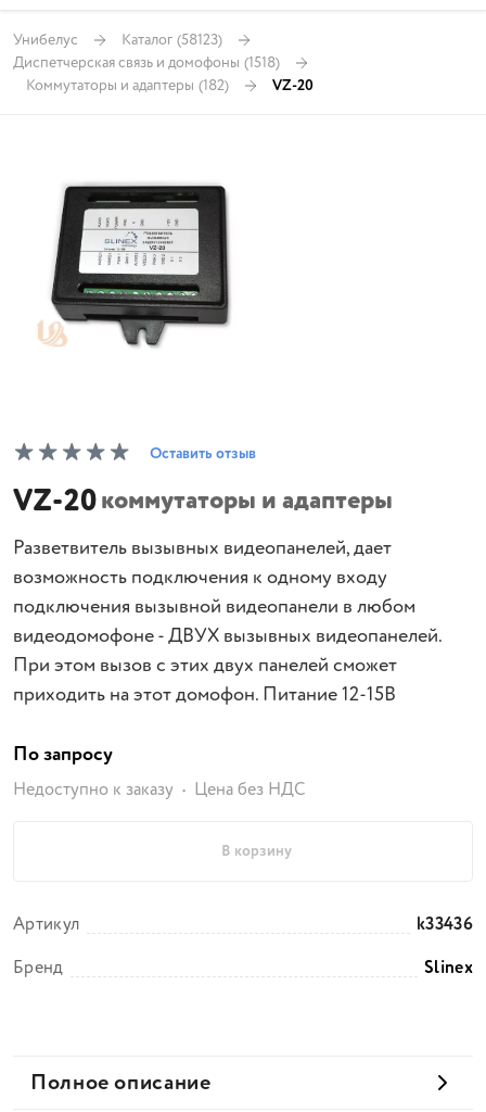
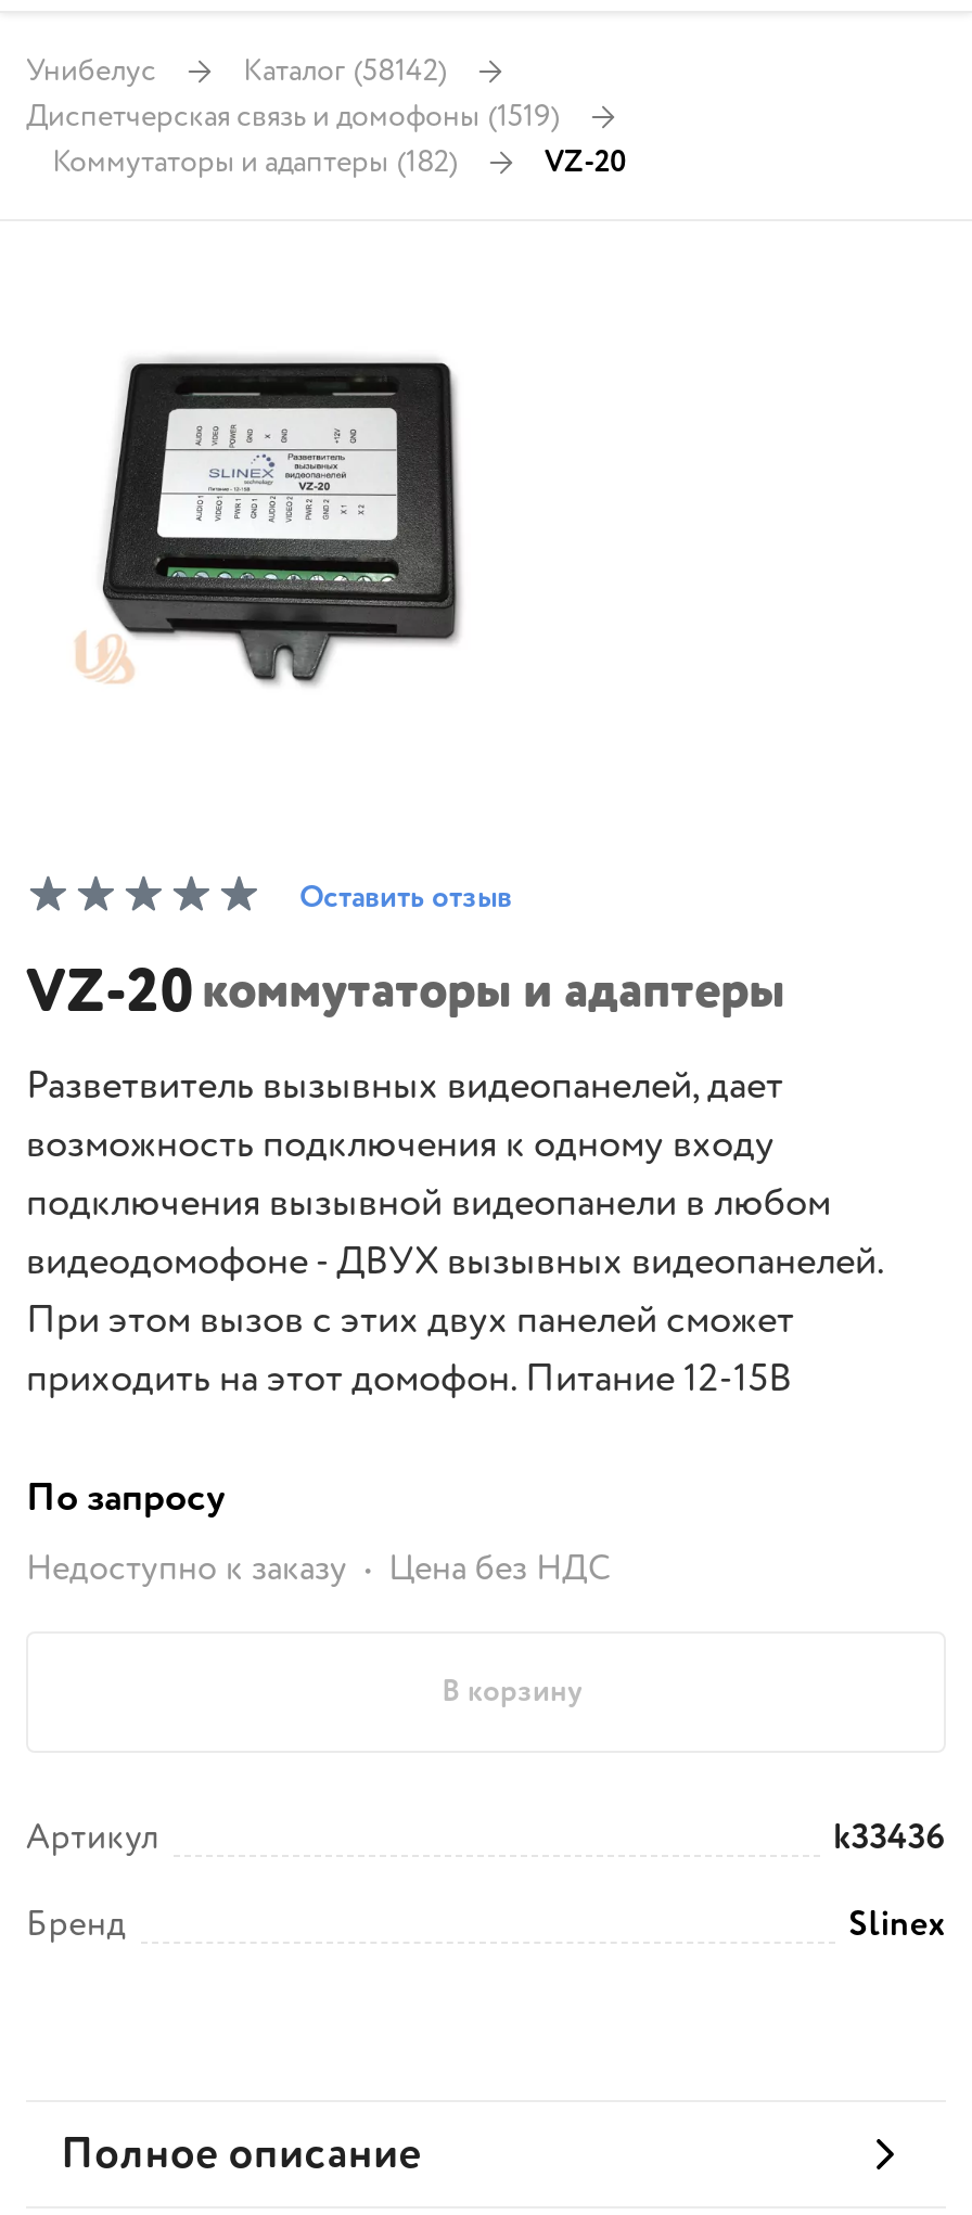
[13,29,222,50] Унибелус Каталог (58123) -> [26,49,447,92] Унибелус Каталог (58142)
[13,52,280,73] Диспетчерская связь и домофоны (1518) -> [26,94,560,138] Диспетчерская связь и домофоны (1519)

